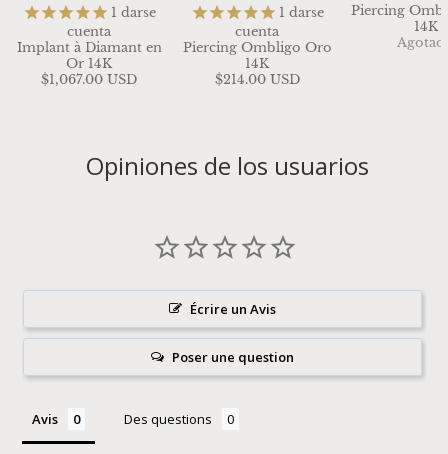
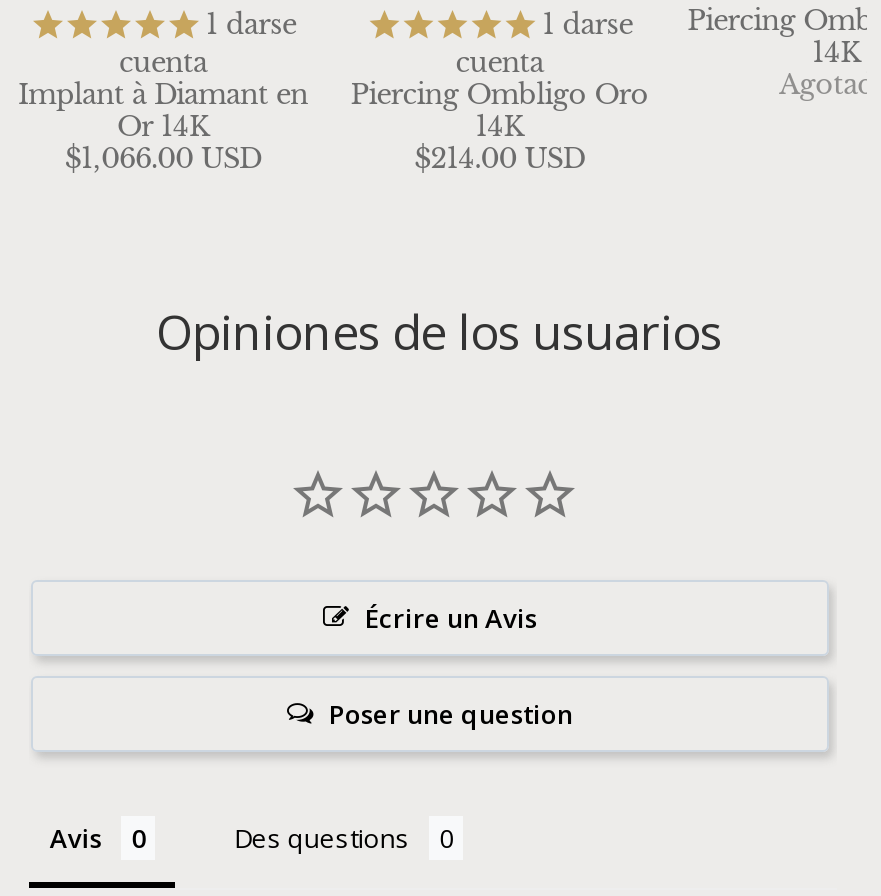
[41,71,137,88] $1,067.00 USD -> [65,142,261,176] $1,066.00 USD

